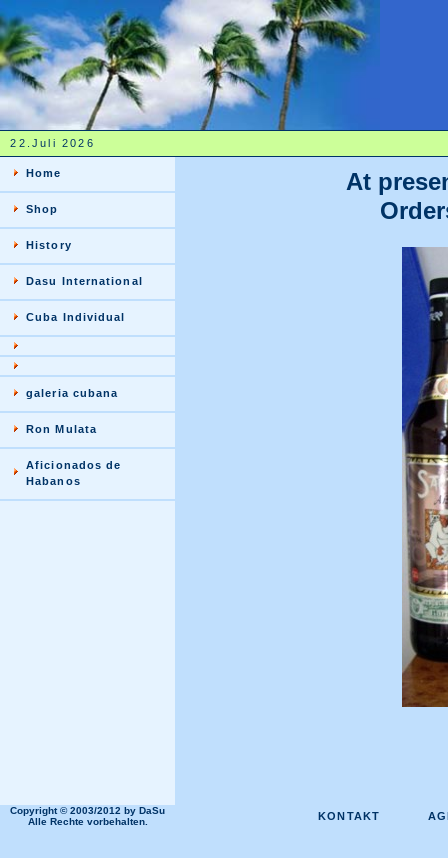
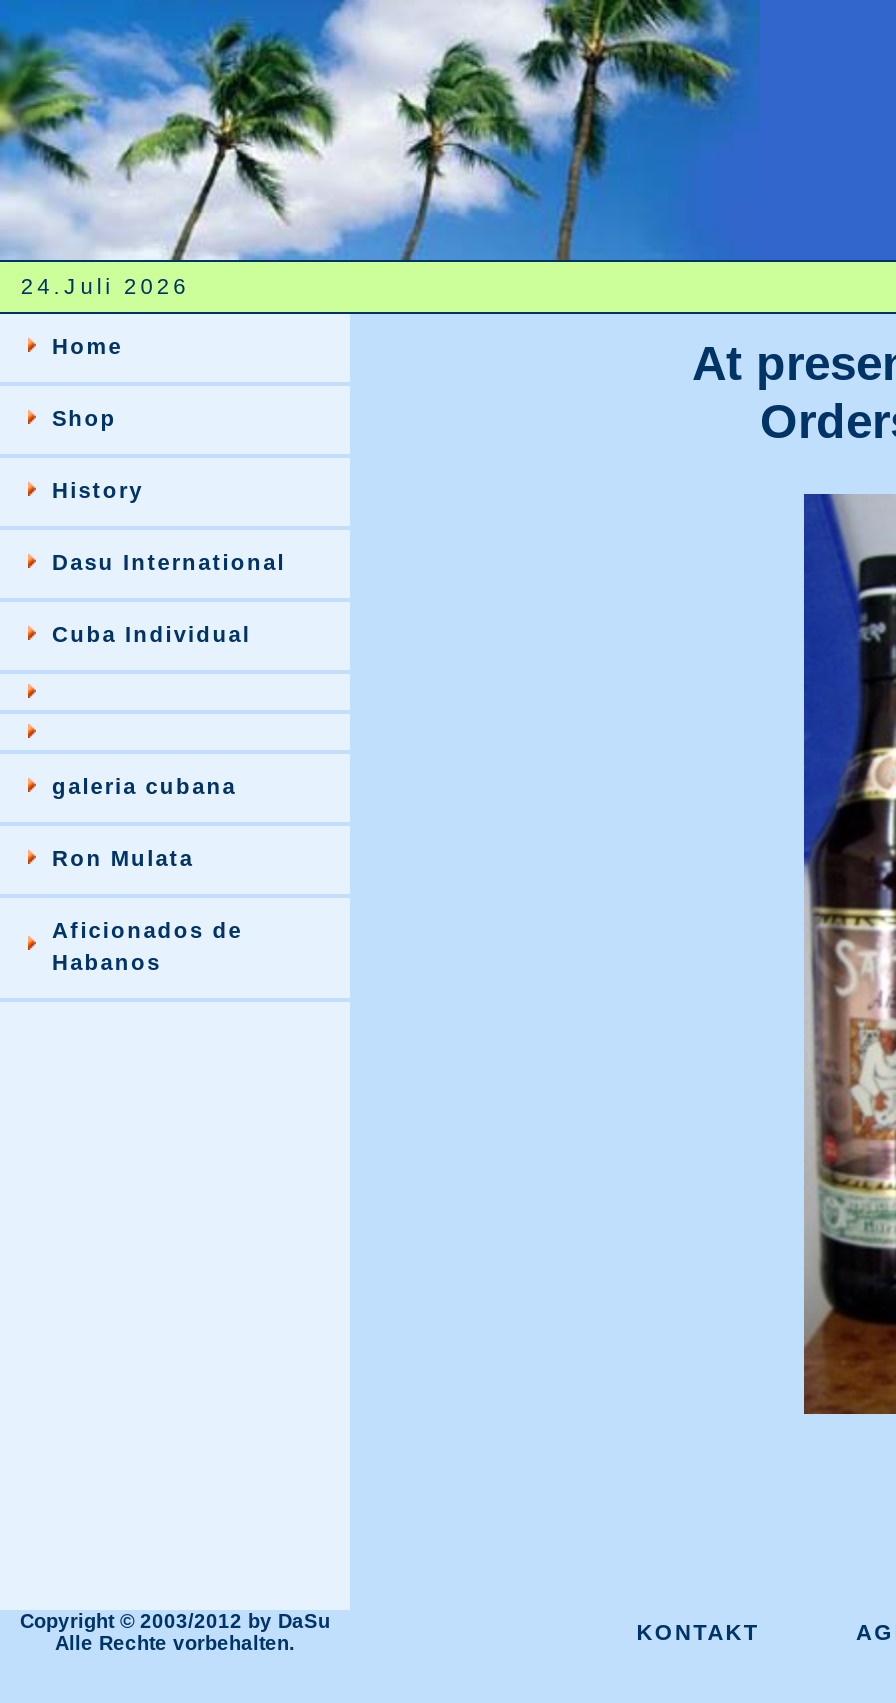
[10,137,105,149] 22.Juli 2026 -> [21,274,210,298] 24.Juli 2026

